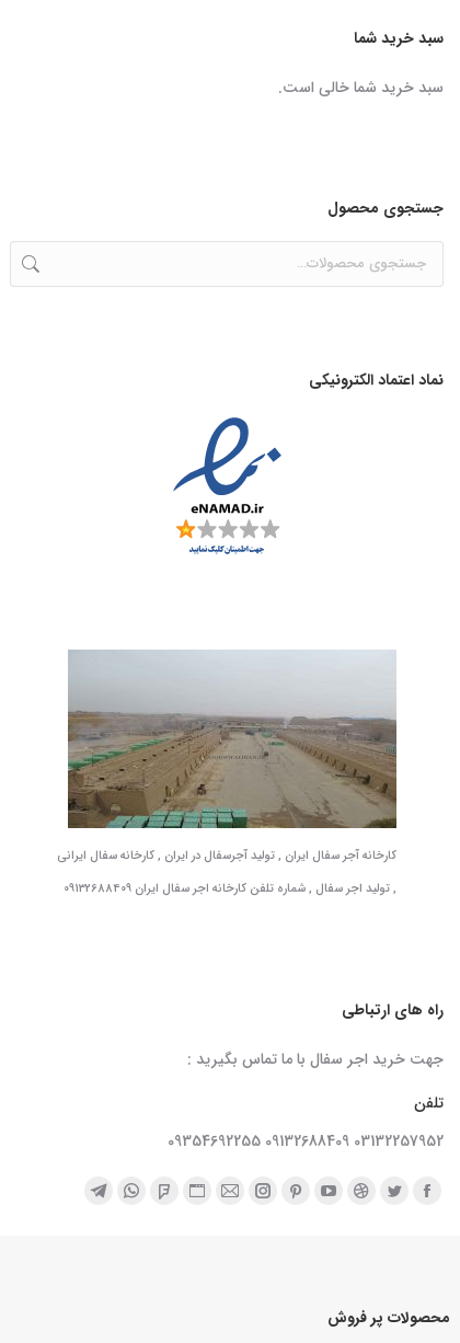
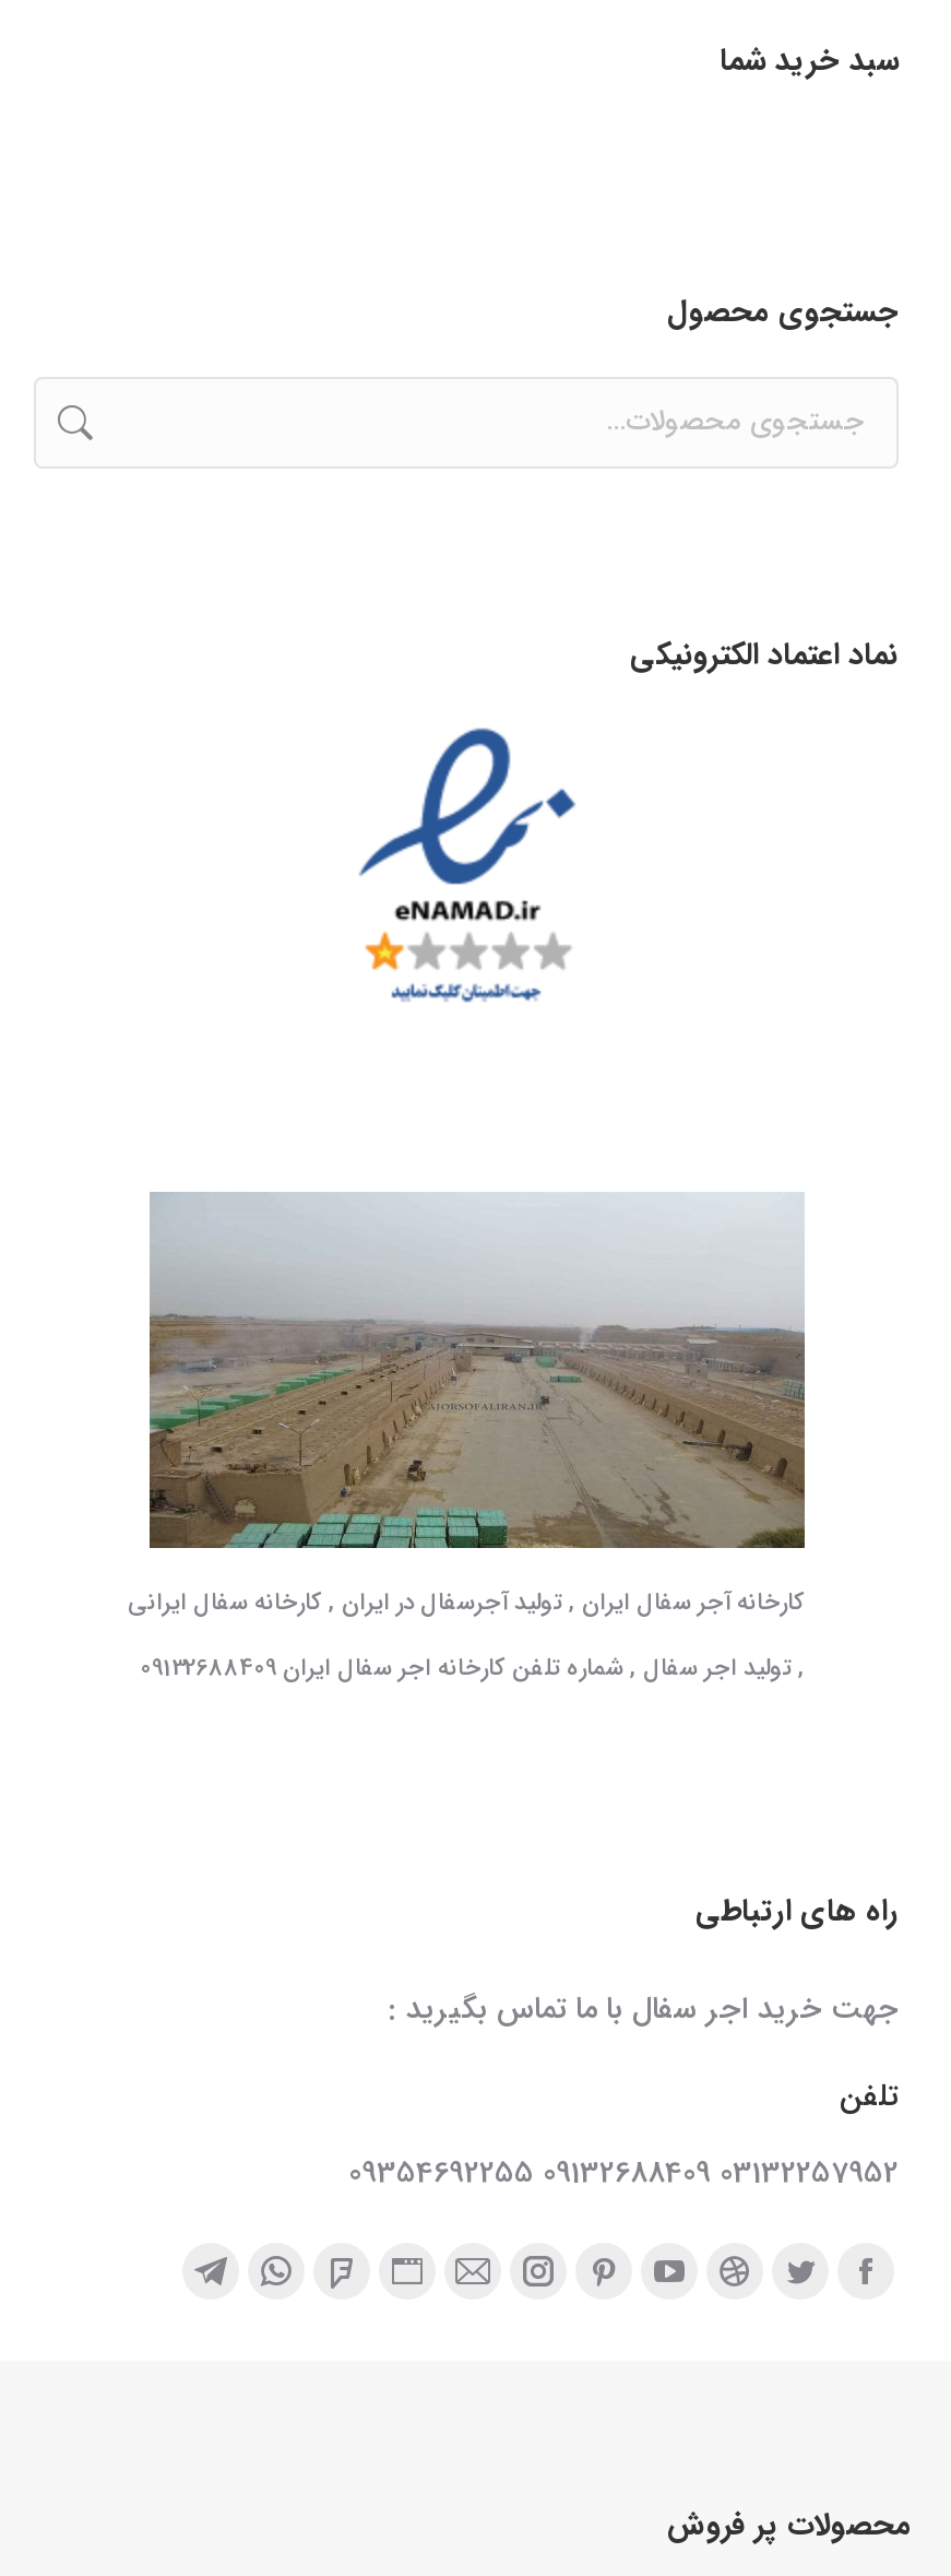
[278,75,444,99] سبد خرید شما خالی است. -> none

